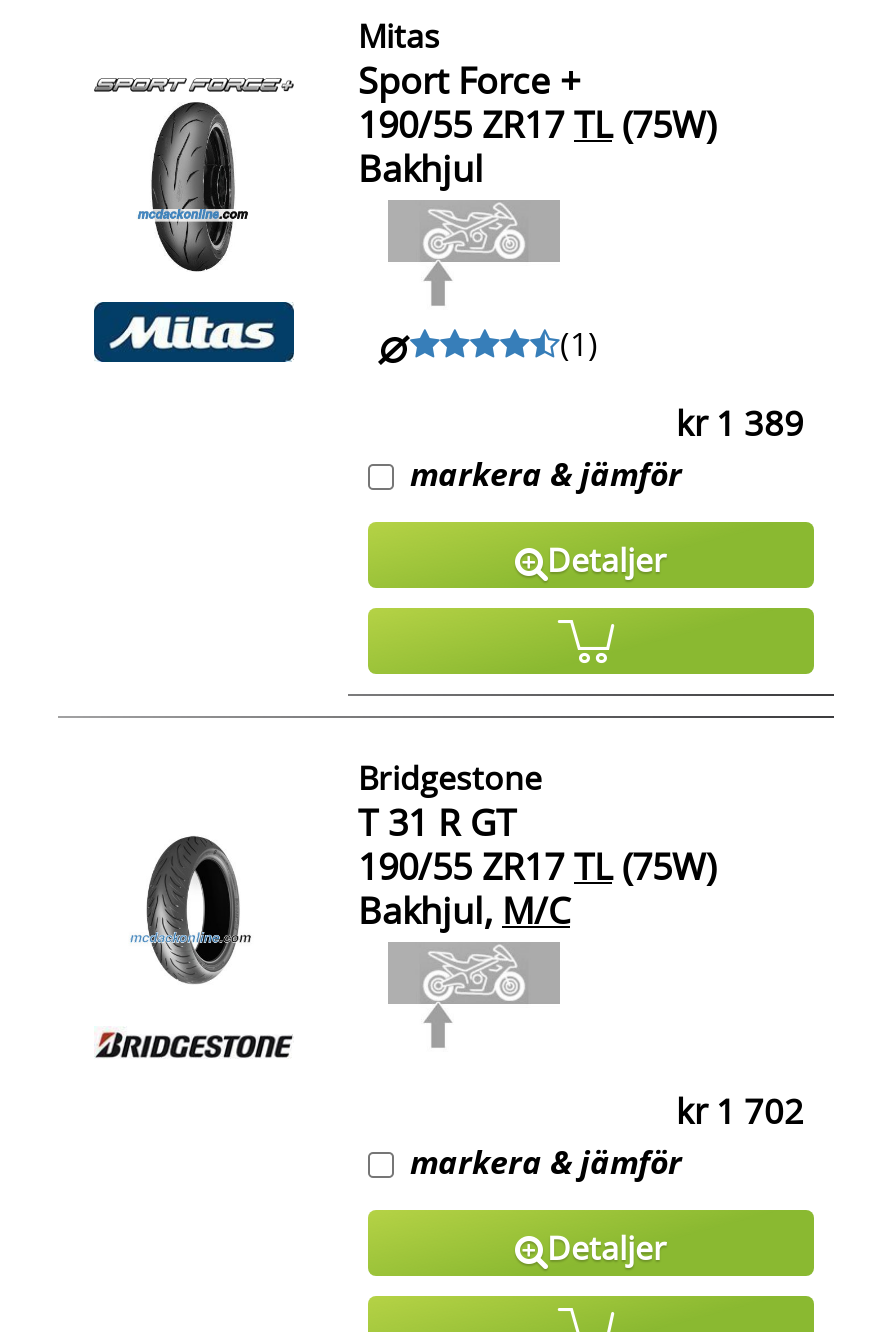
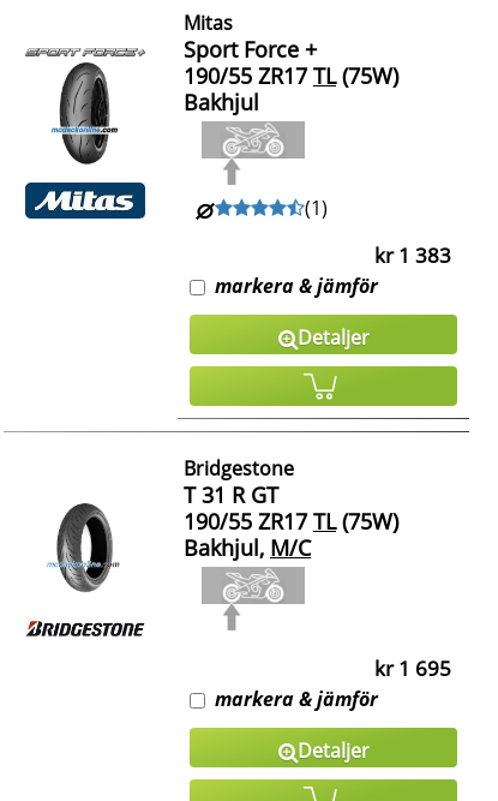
[676,399,804,445] kr 1 389 -> [374,241,451,269] kr 1 383
[676,1088,804,1134] kr 1 702 -> [374,654,451,682] kr 1 695

